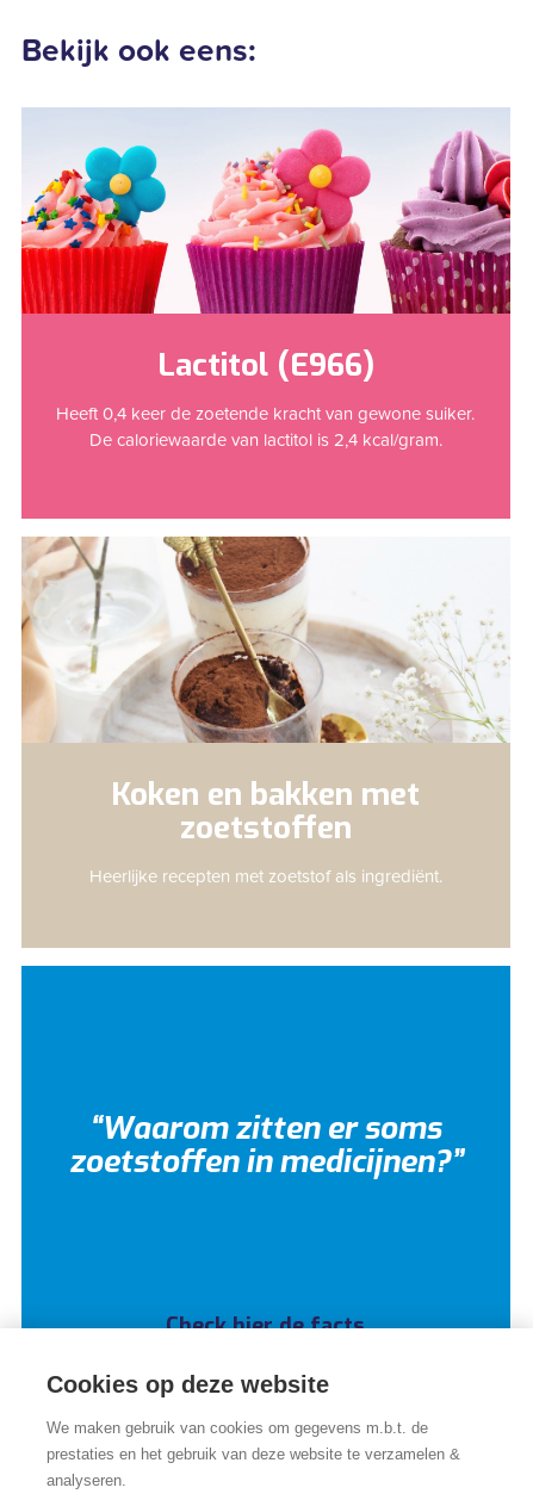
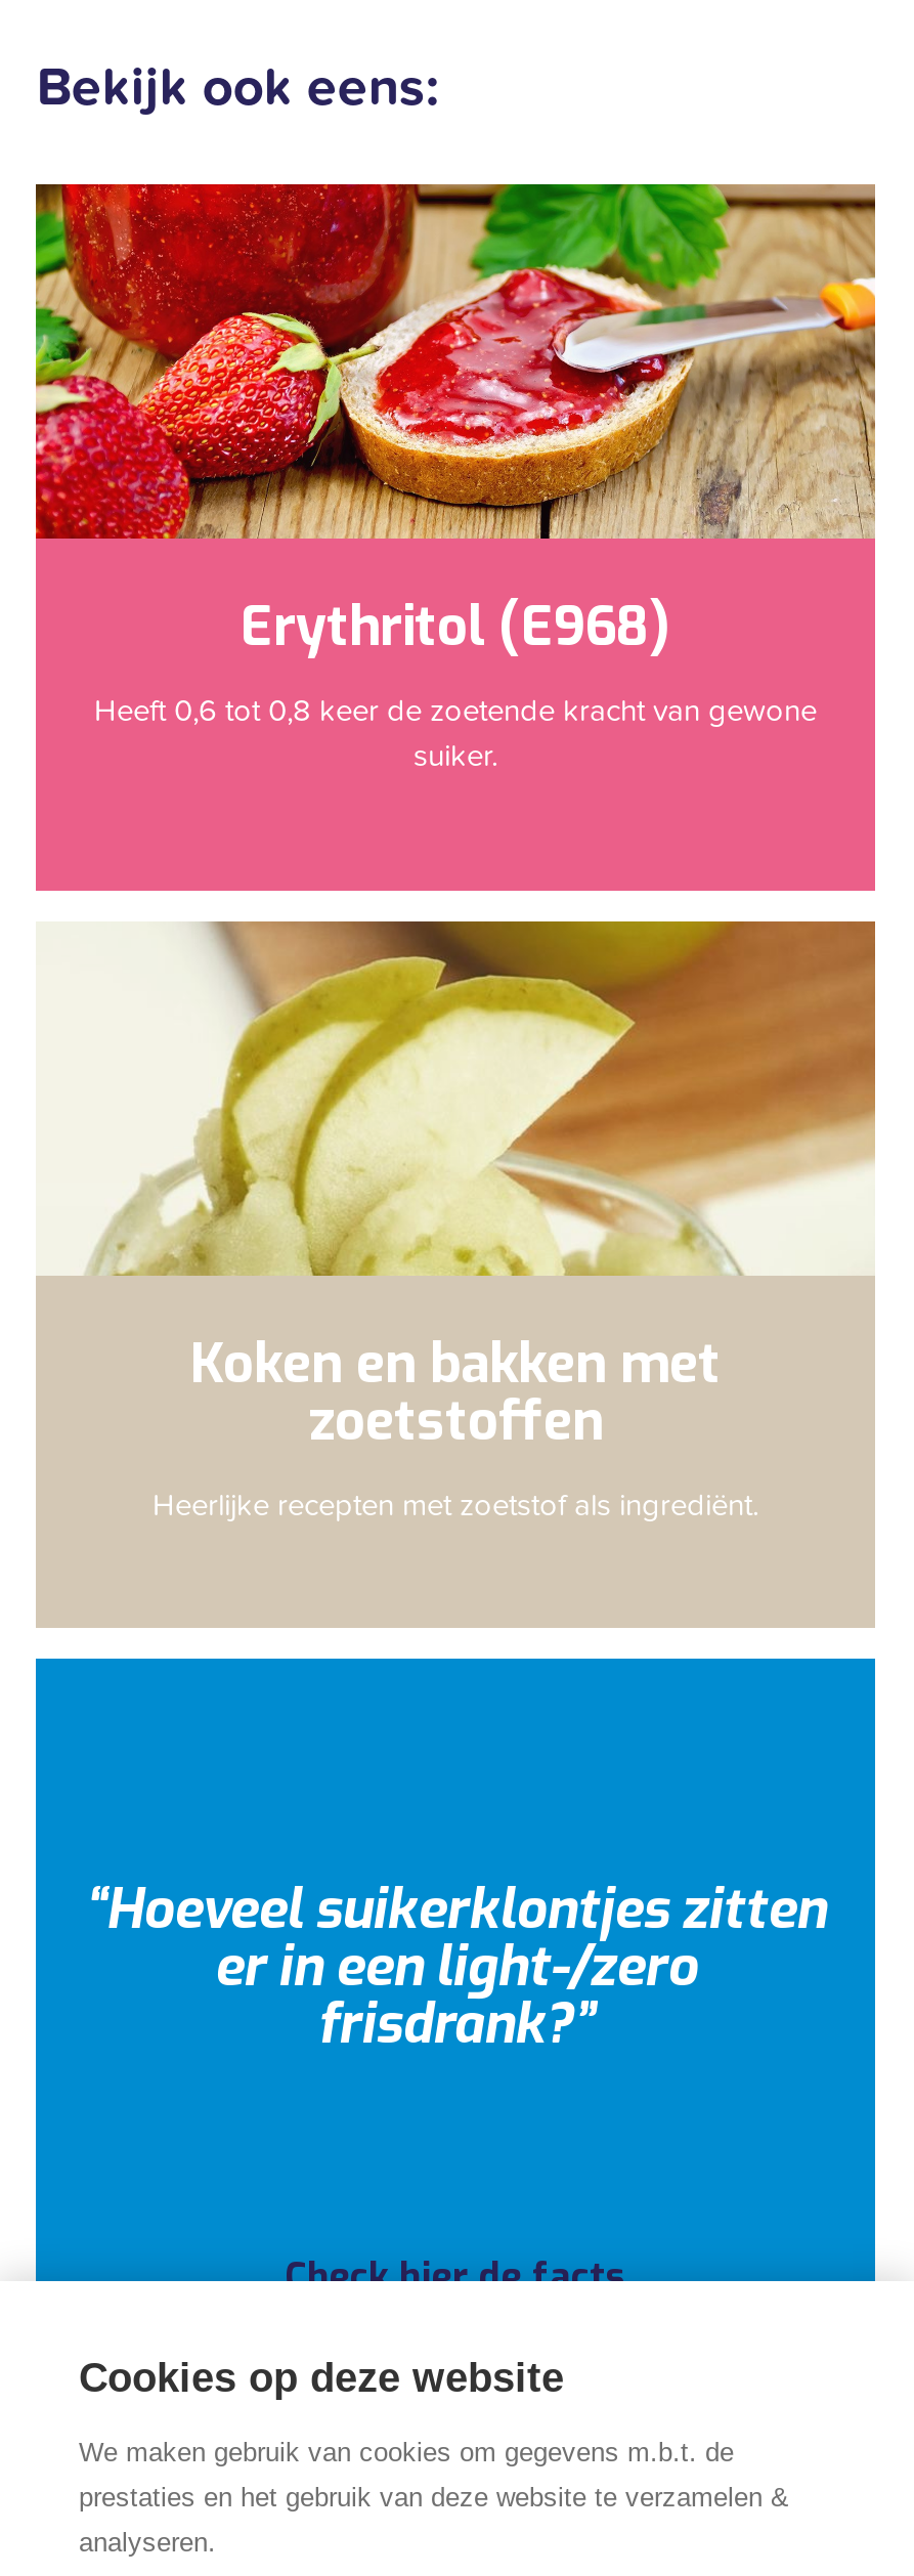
[21,107,512,451] [image] | Lactitol (E966) | Heeft 0,4 keer de zoetende kracht van gewone suiker. | De caloriewaarde van lactitol is 2,4 kcal/gram. -> [34,182,877,774] [image] | Erythritol (E968) | Heeft 0,6 tot 0,8 keer de zoetende kracht van gewone | suiker.
[20,537,510,744] [image] -> [36,919,877,1278] [image]
[69,1108,451,1183] Waarom zitten er soms | zoetstoffen in medicijnen? -> [105,1874,826,2061] Hoeveel suikerklontjes zitten | er in een light-/zero | frisdrank?

